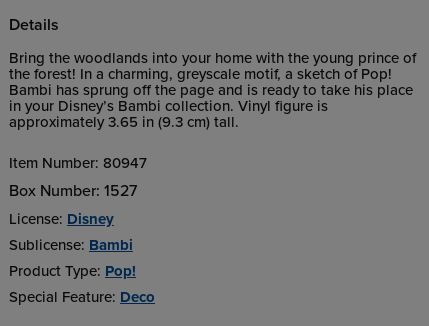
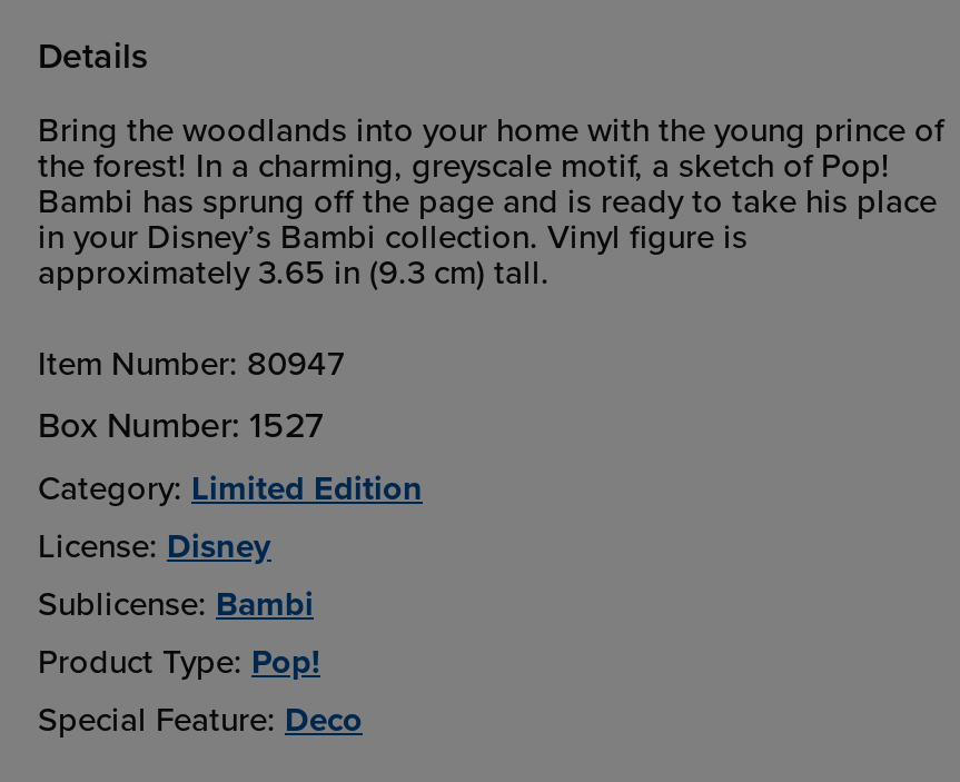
none -> [38,467,423,507] Category: Limited Edition

